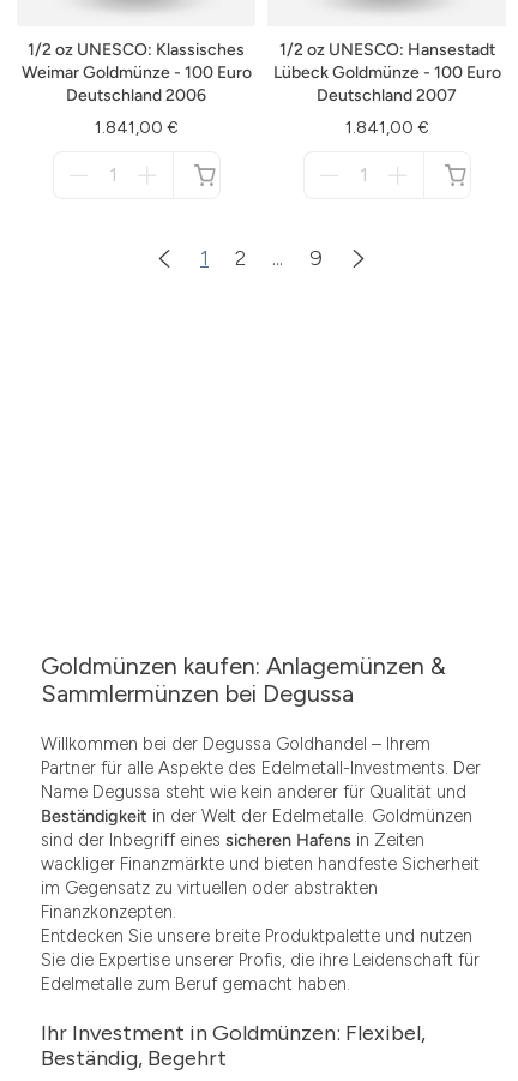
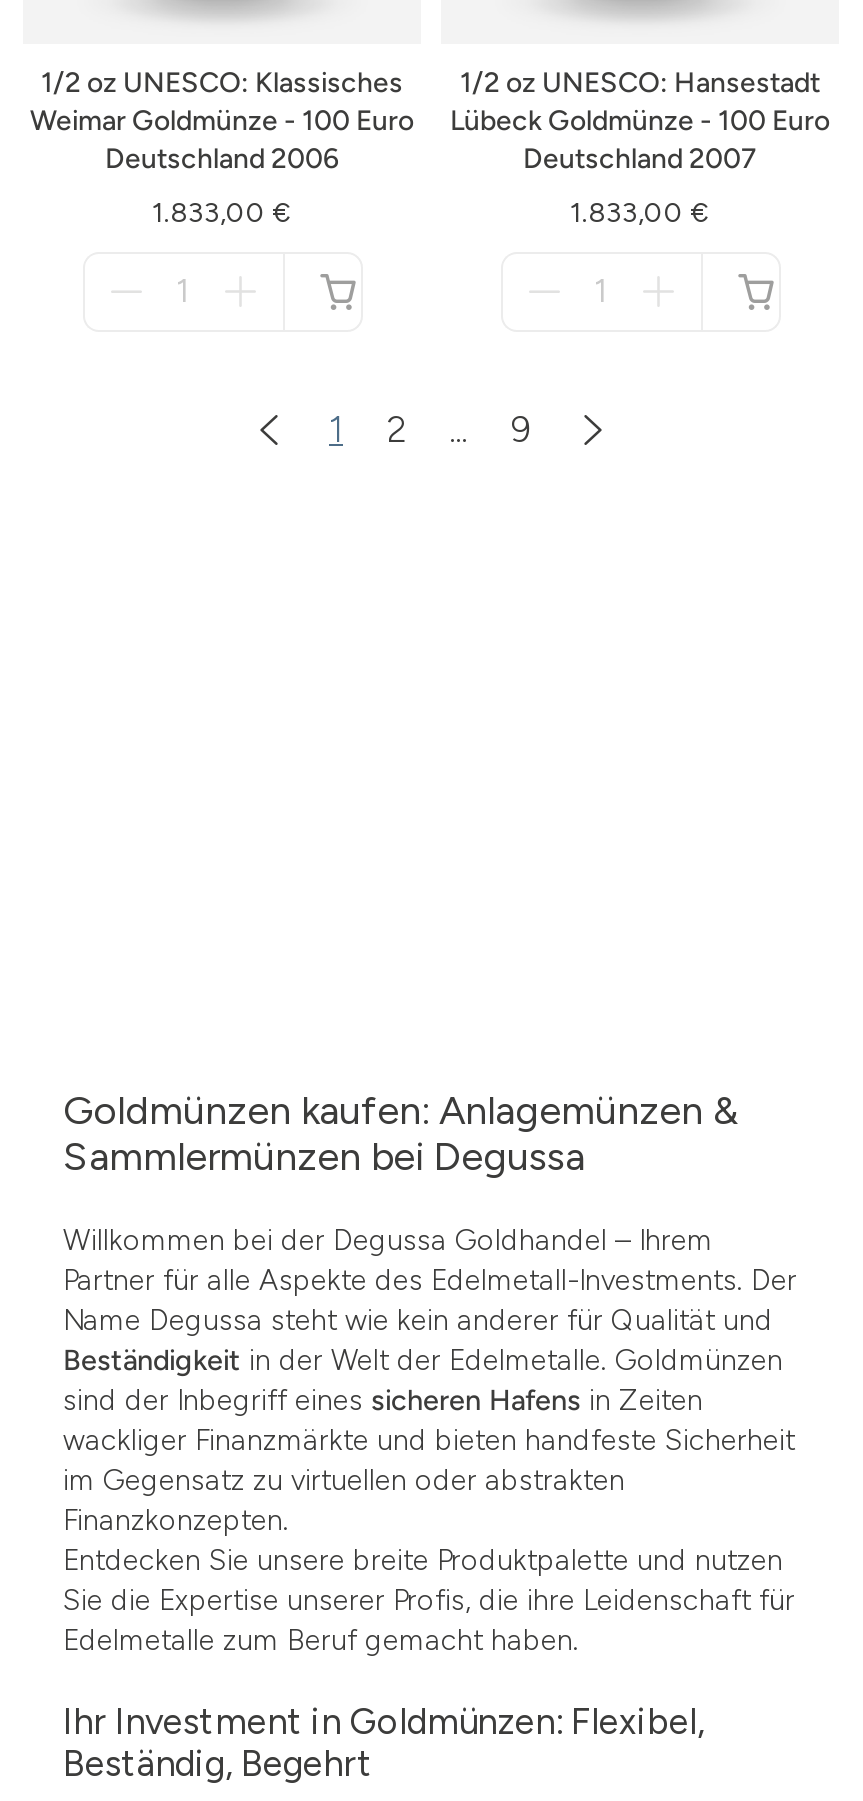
[94,118,178,138] 1.841,00 € -> [152,196,292,230] 1.833,00 €
[345,118,429,138] 1.841,00 € -> [570,196,710,230] 1.833,00 €

